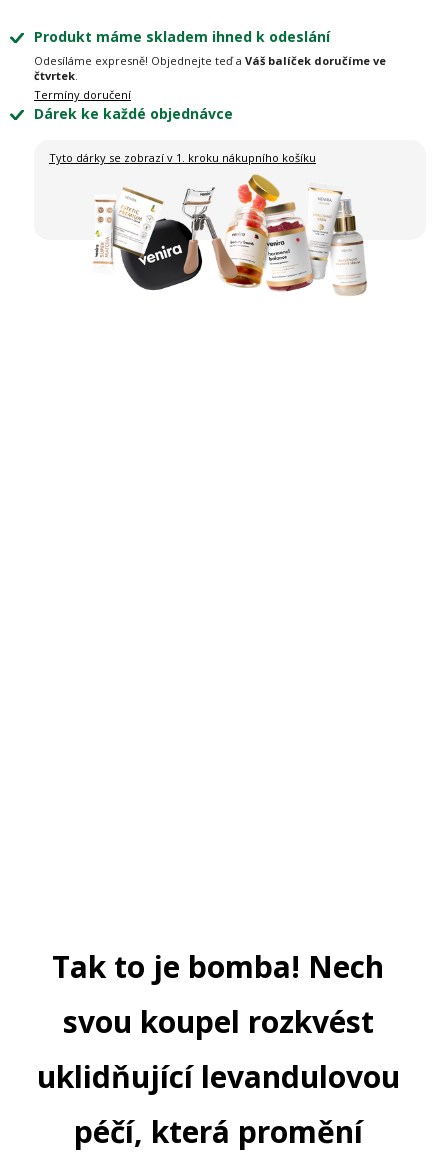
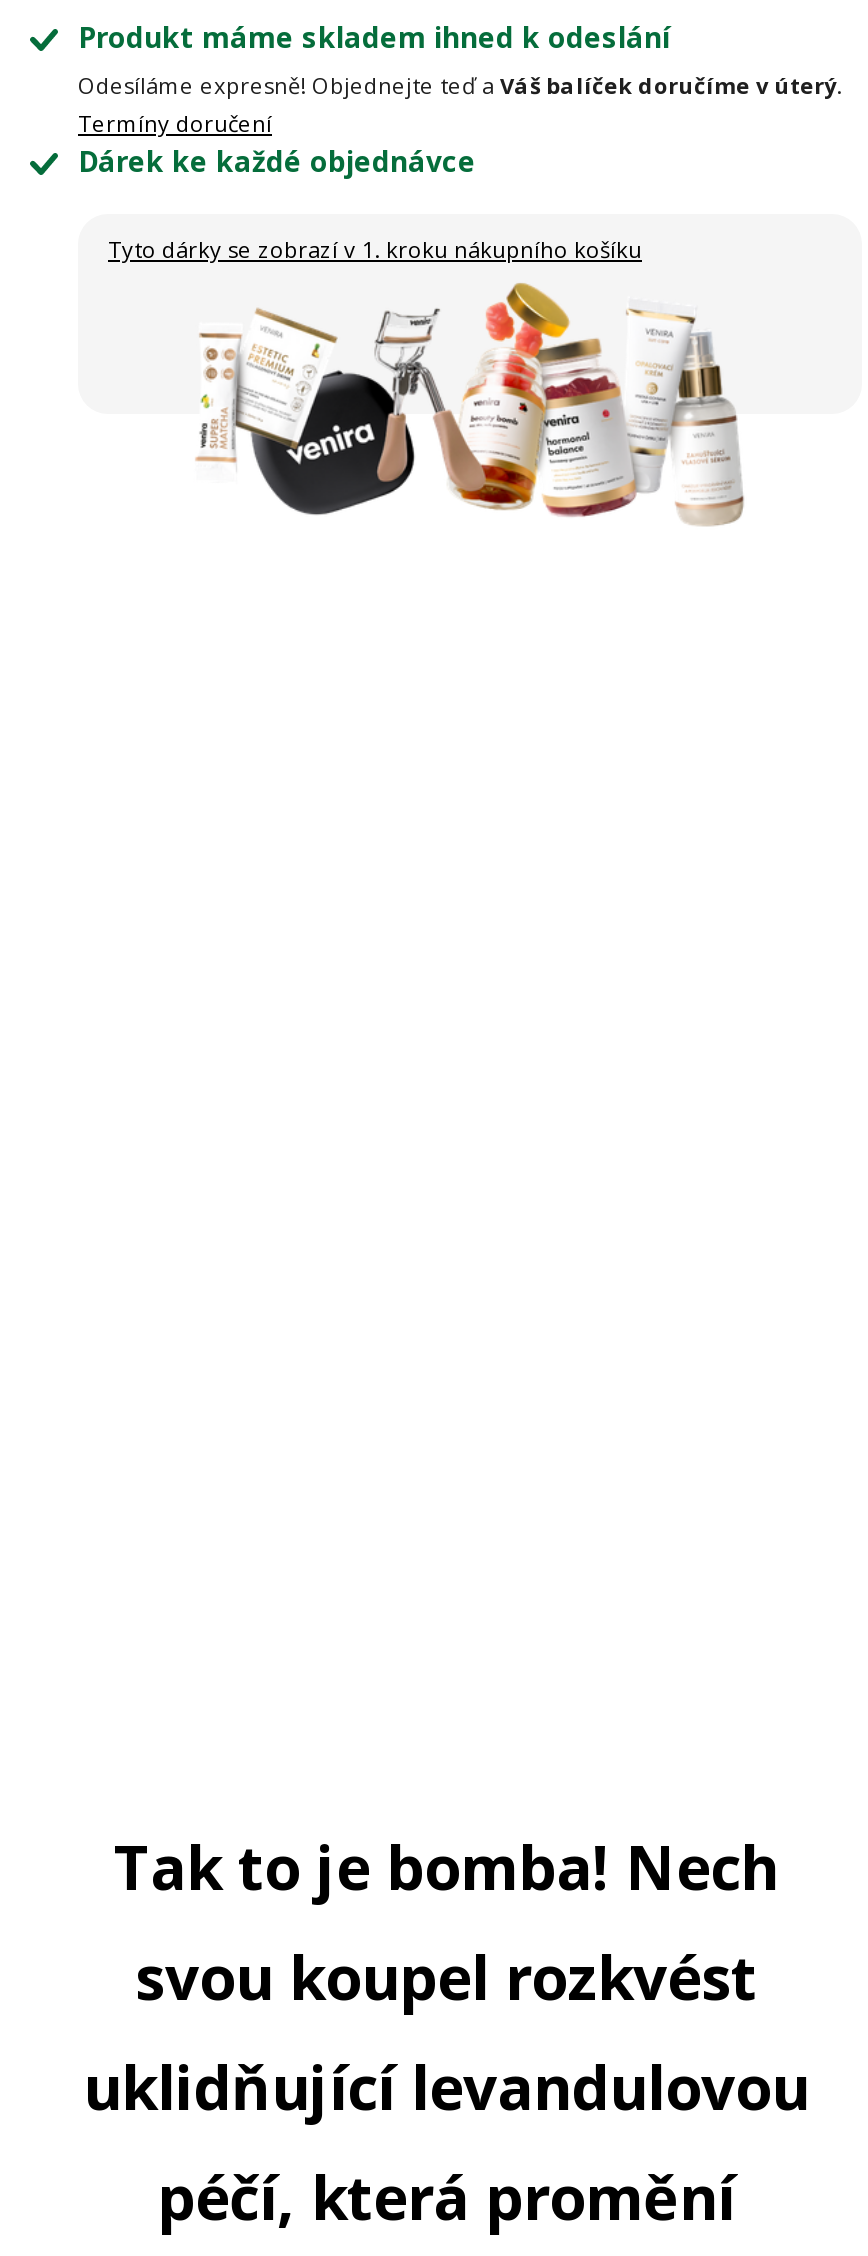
[34,53,386,83] Odesíláme expresně! Objednejte teď a Váš balíček doručíme ve | čtvrtek. -> [78,71,842,101] Odesíláme expresně! Objednejte teď a Váš balíček doručíme v úterý.

